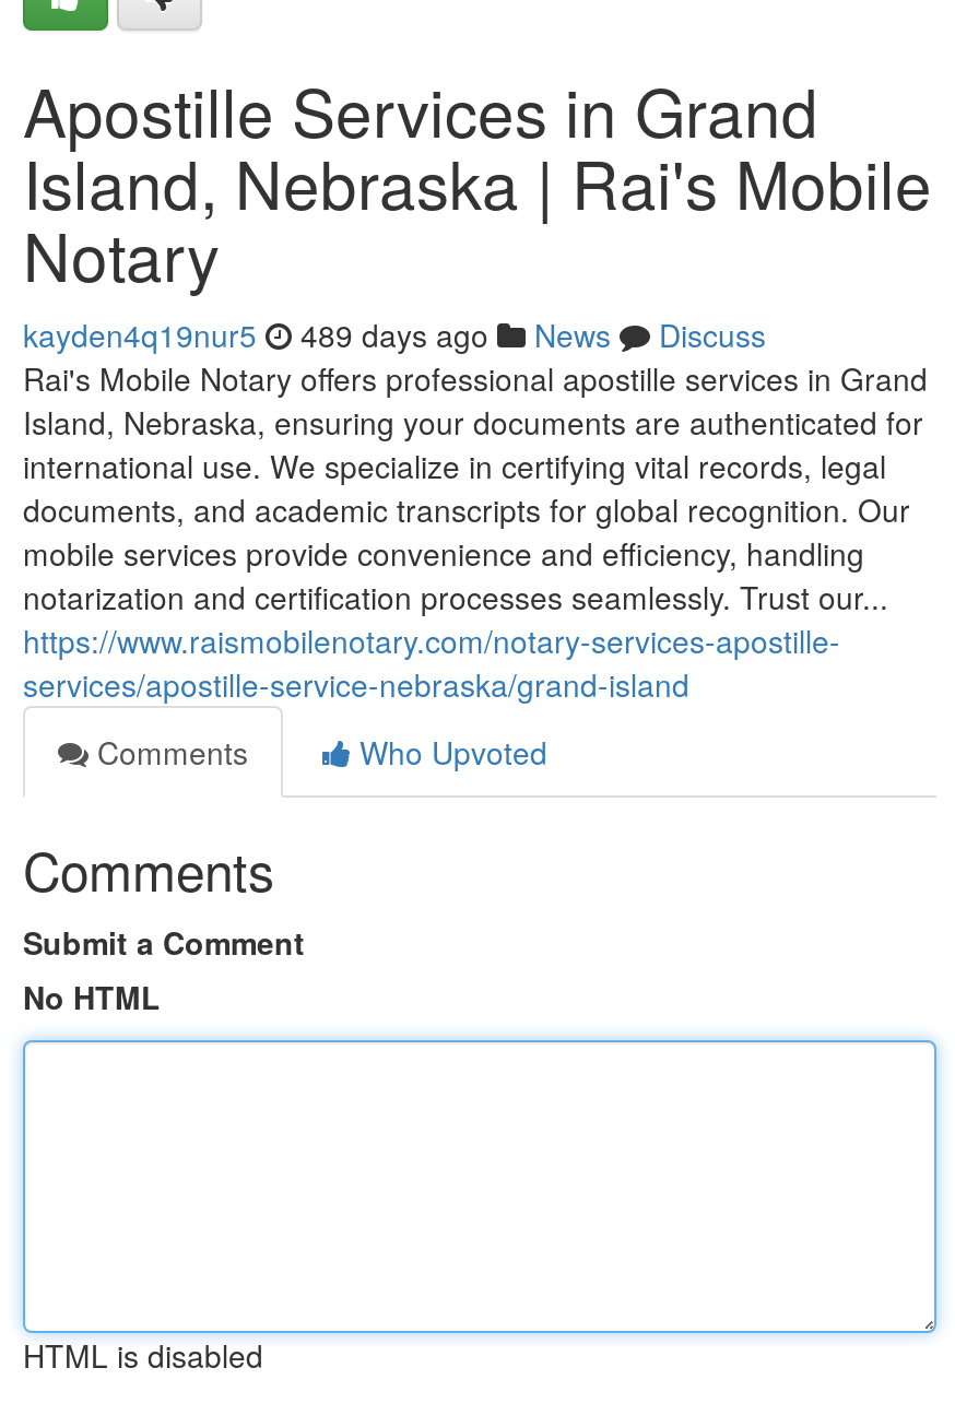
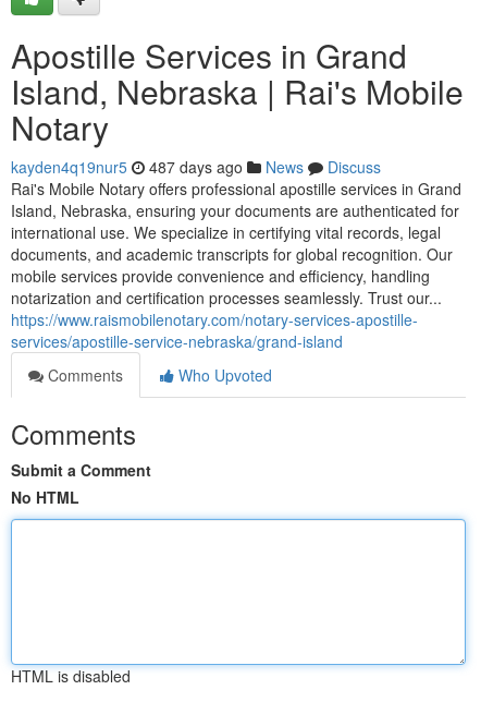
[23,312,766,356] kayden4q19nur5 489 days ago News Discuss -> [11,156,381,178] kayden4q19nur5 487 days ago News Discuss

